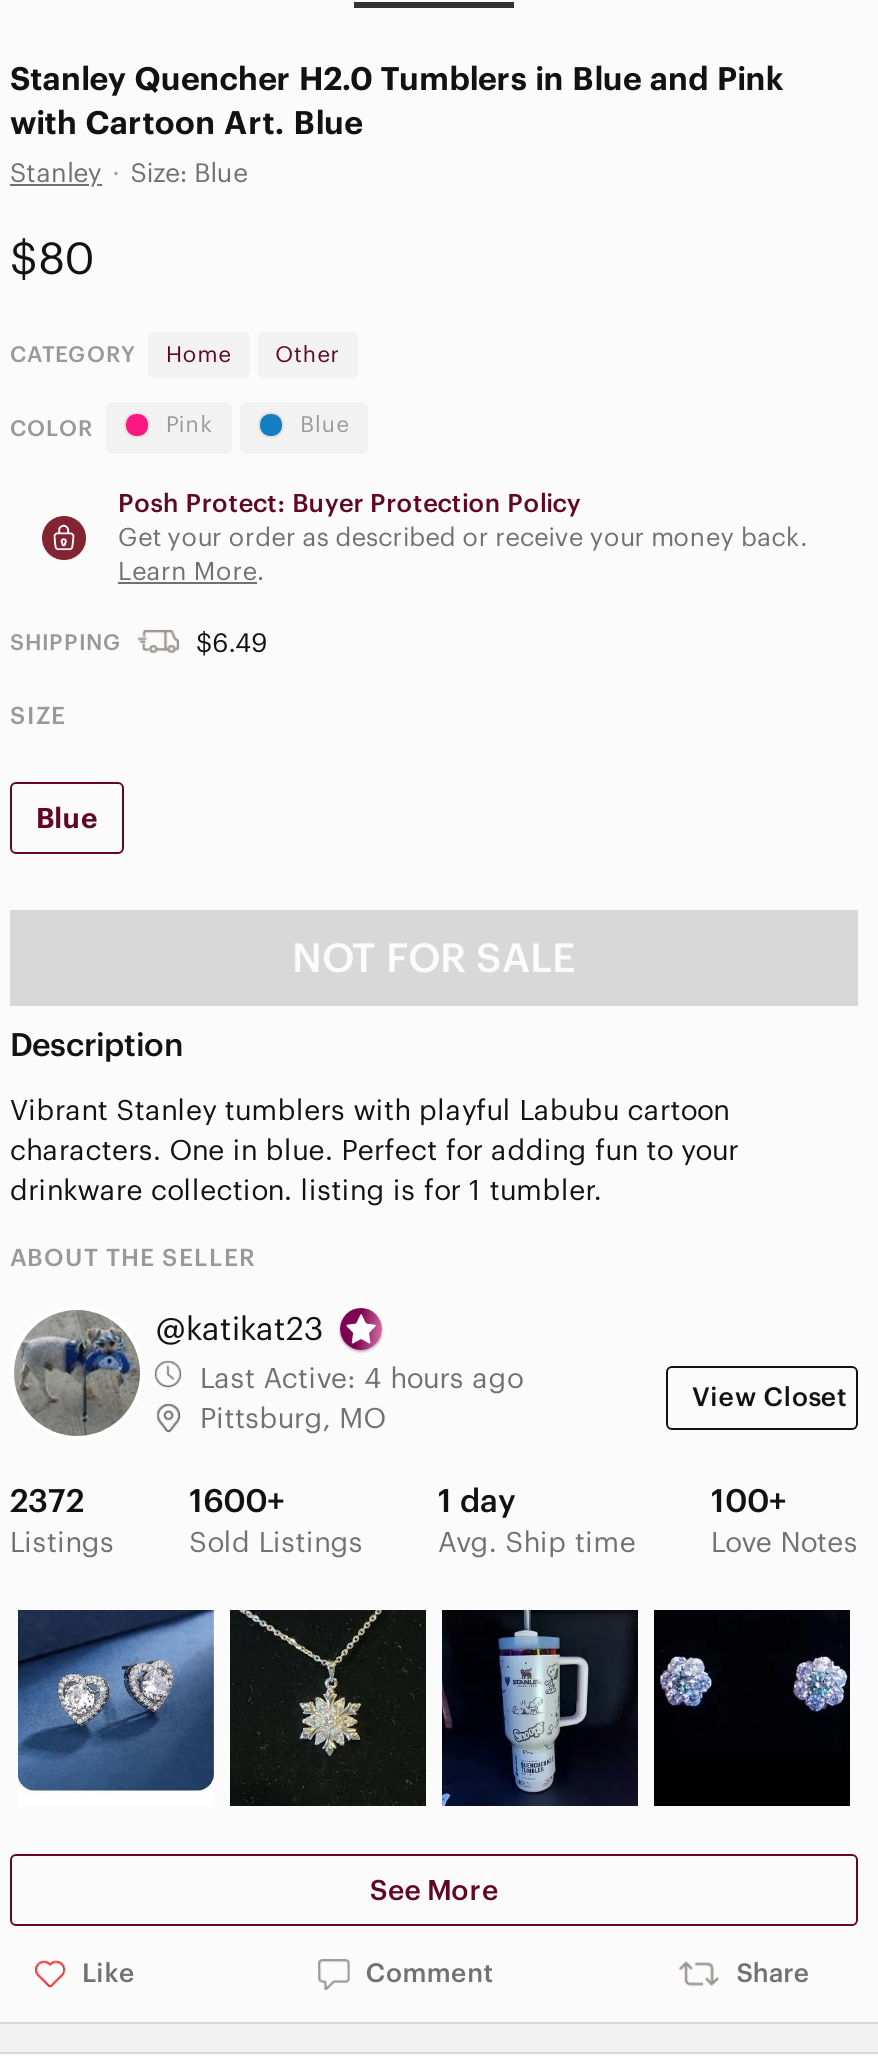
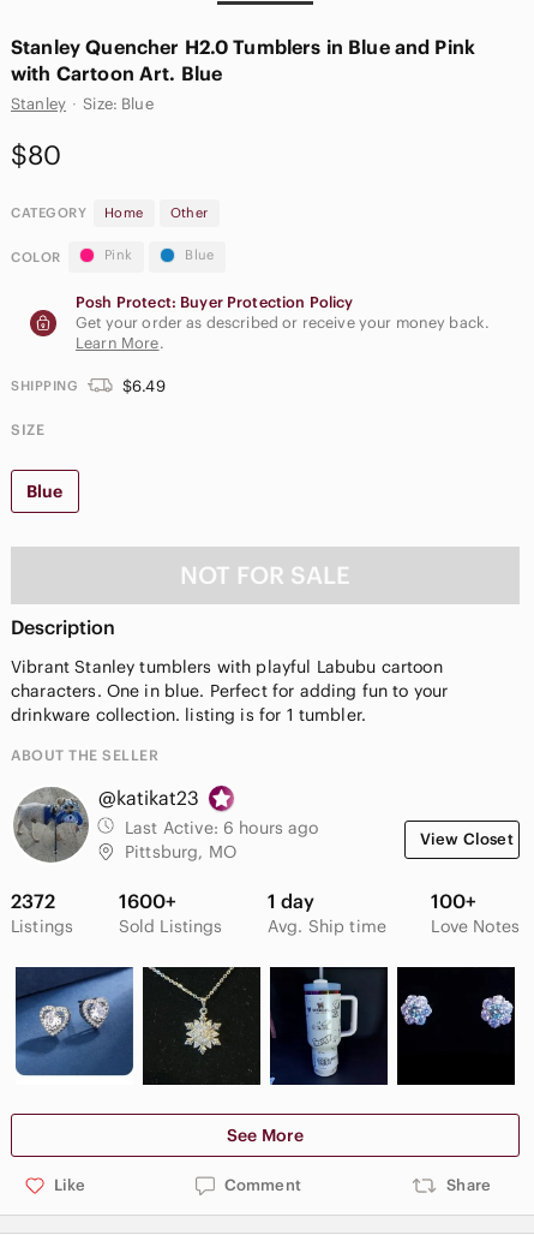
[200,1360,523,1396] Last Active: 4 hours ago -> [125,817,319,839] Last Active: 6 hours ago

